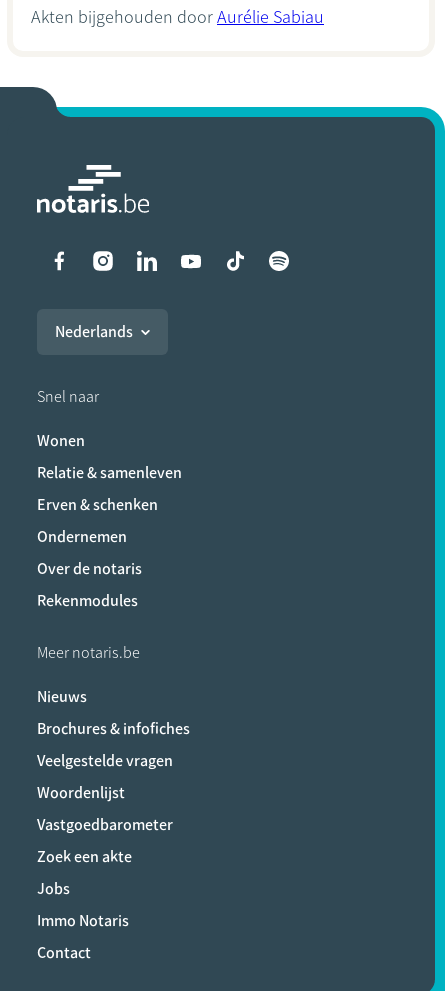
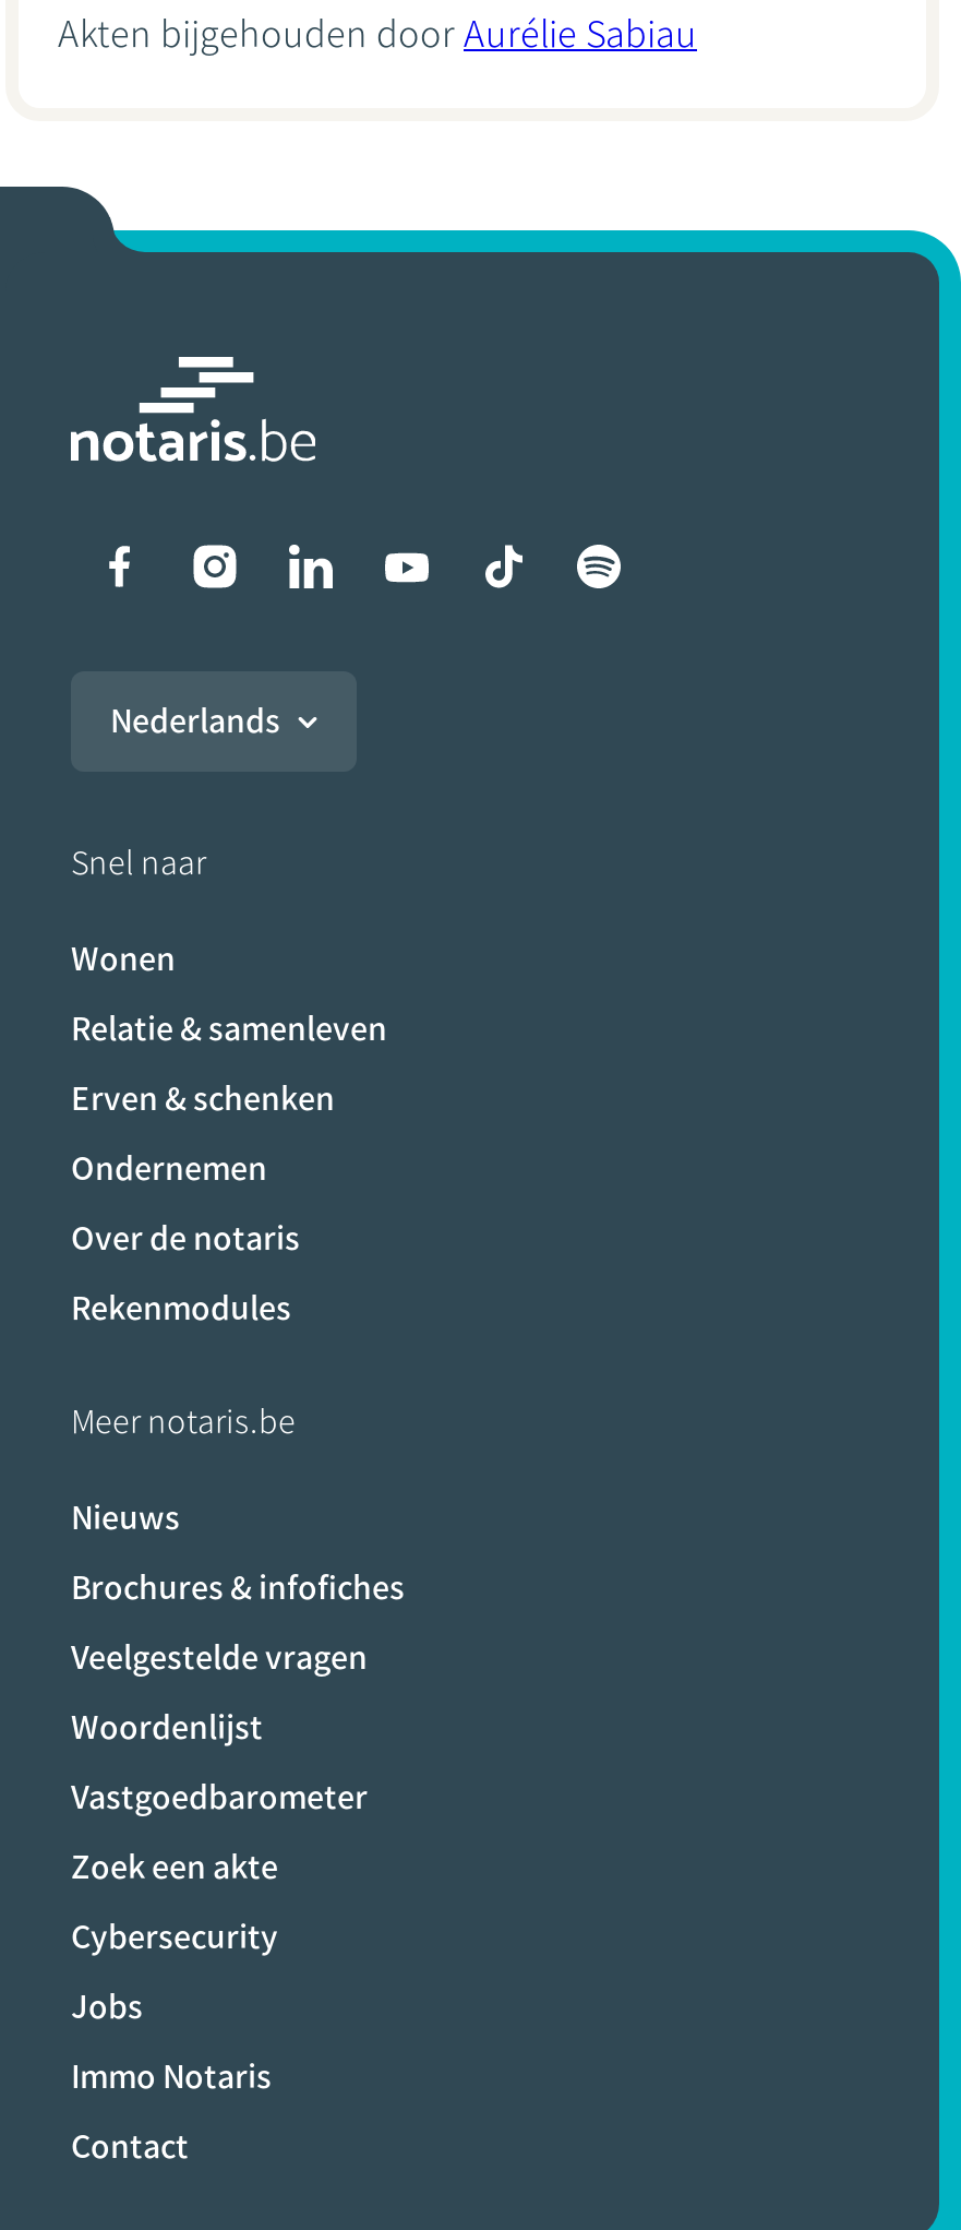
none -> [71,1916,278,1957] Cybersecurity

